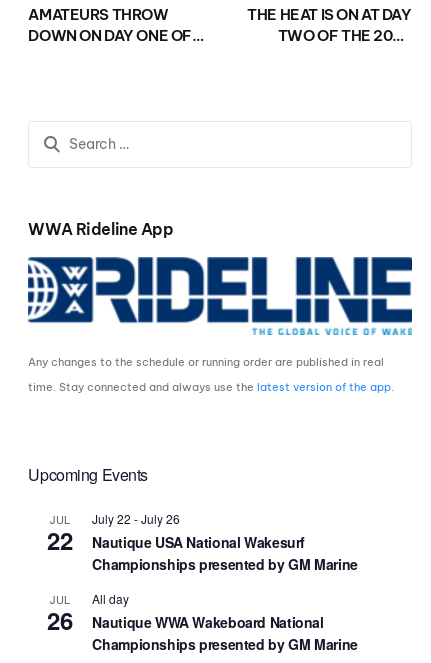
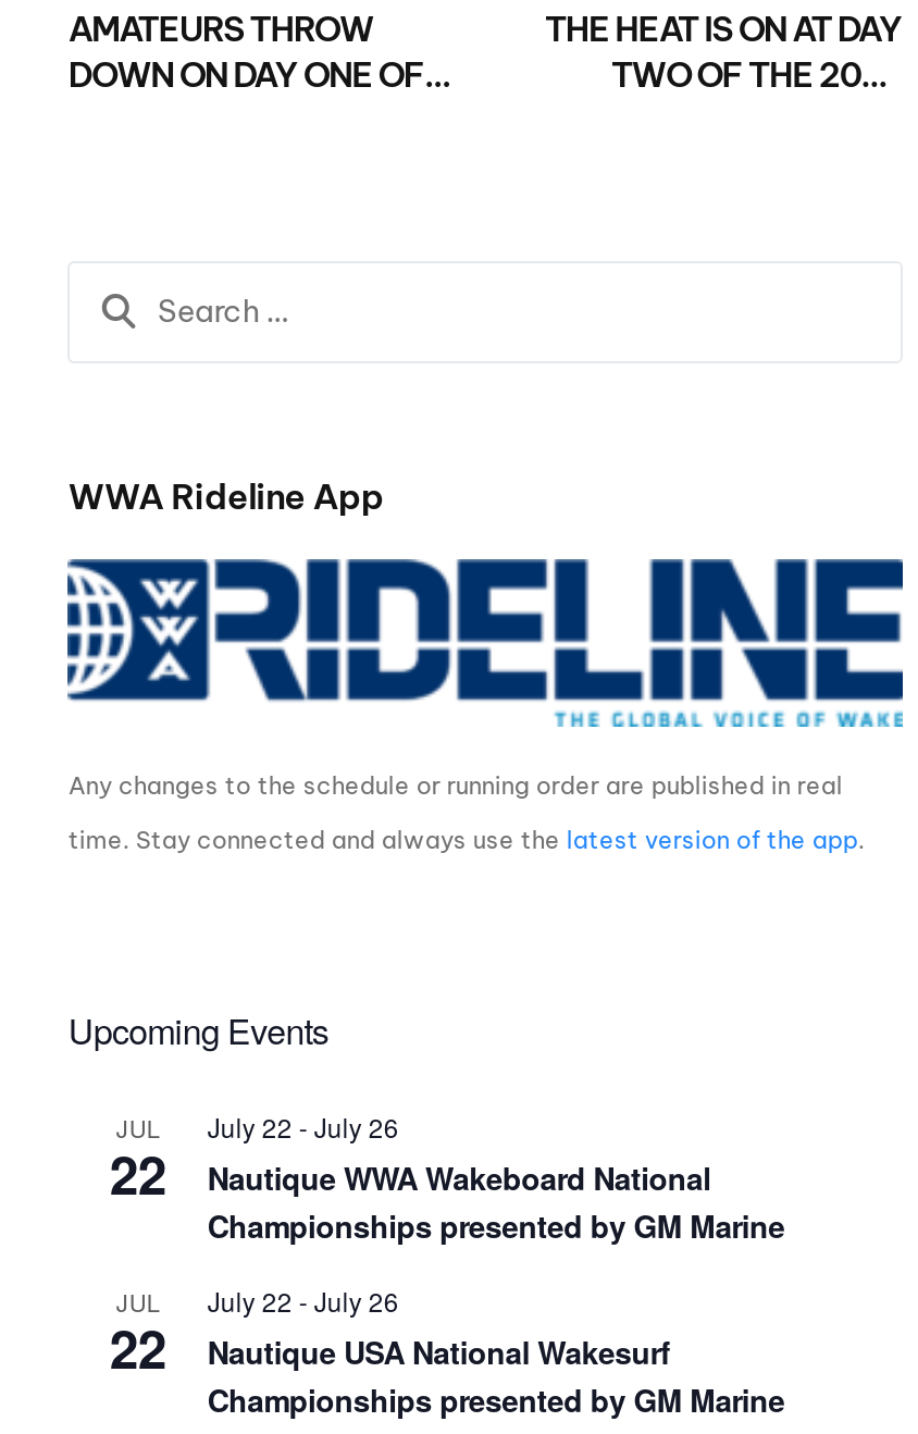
moved [92,532,305,552] -> [208,1331,670,1374]: Nautique USA National Wakesurf
[92,590,129,607] All day -> [208,1283,399,1320] July 22 - July 26
[47,603,73,637] 26 -> [110,1311,166,1385] 22
moved [92,612,324,632] -> [208,1157,711,1200]: Nautique WWA Wakeboard National

